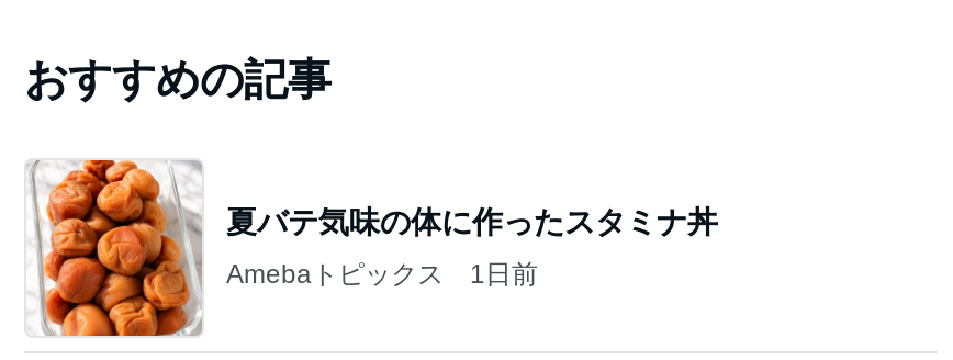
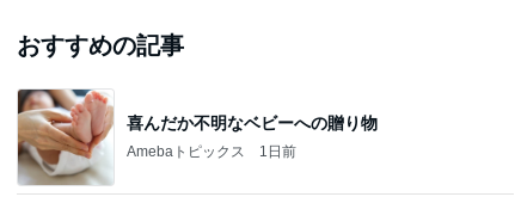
[26,158,718,338] [image] | 夏バテ気味の体に作ったスタミナ丼 -> [17,88,378,186] [image] | 喜んだか不明なベビーへの贈り物

